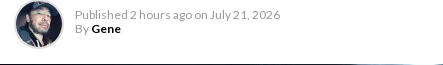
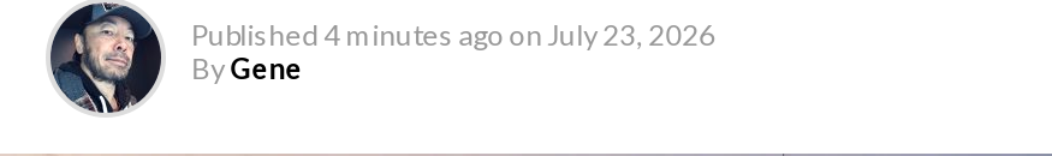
[75,7,280,22] Published 2 hours ago on July 21, 2026 -> [192,17,716,53] Published 4 minutes ago on July 23, 2026

